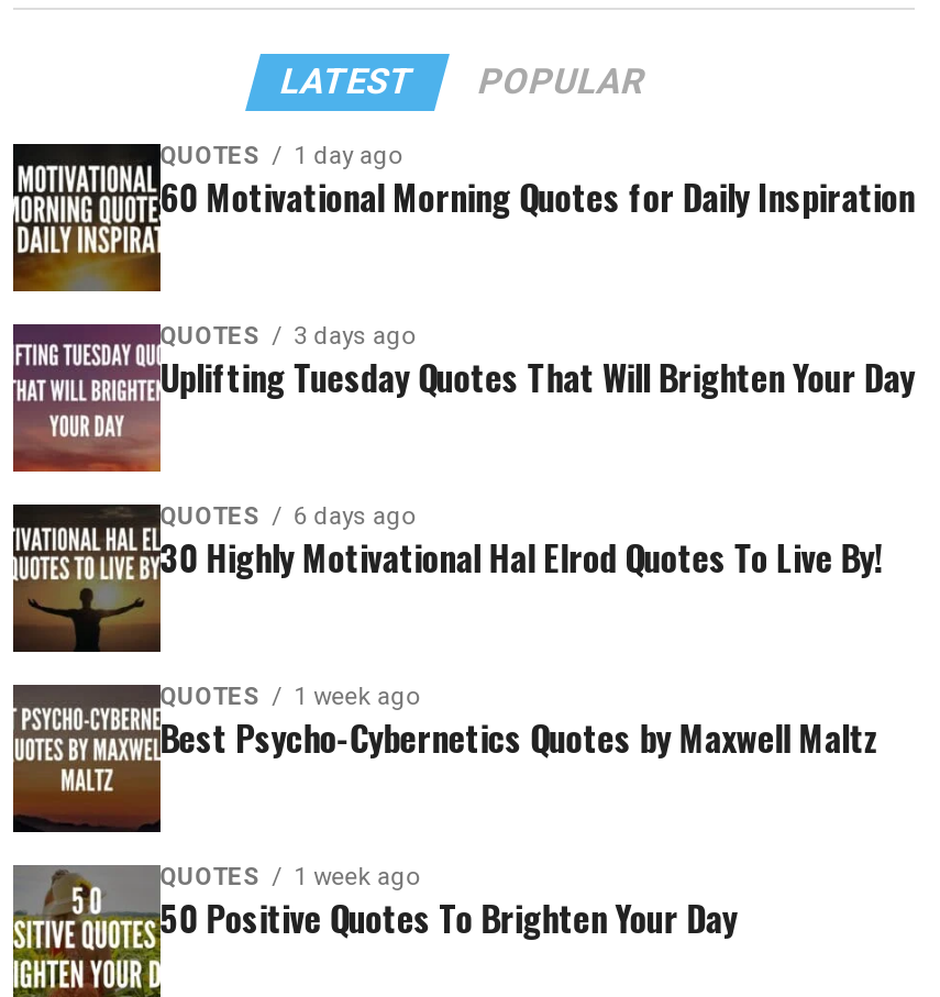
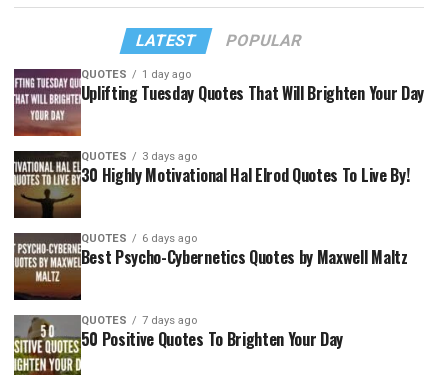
[13,144,915,350] [image] | 60 Motivational Morning Quotes for Daily Inspiration | QUOTES | 3 days ago -> none
[160,502,415,530] QUOTES 6 days ago -> [81,150,197,163] QUOTES 3 days ago
[160,682,419,711] QUOTES 1 week ago -> [81,232,197,245] QUOTES 6 days ago
[160,862,419,891] QUOTES 1 week ago -> [81,314,197,327] QUOTES 7 days ago

